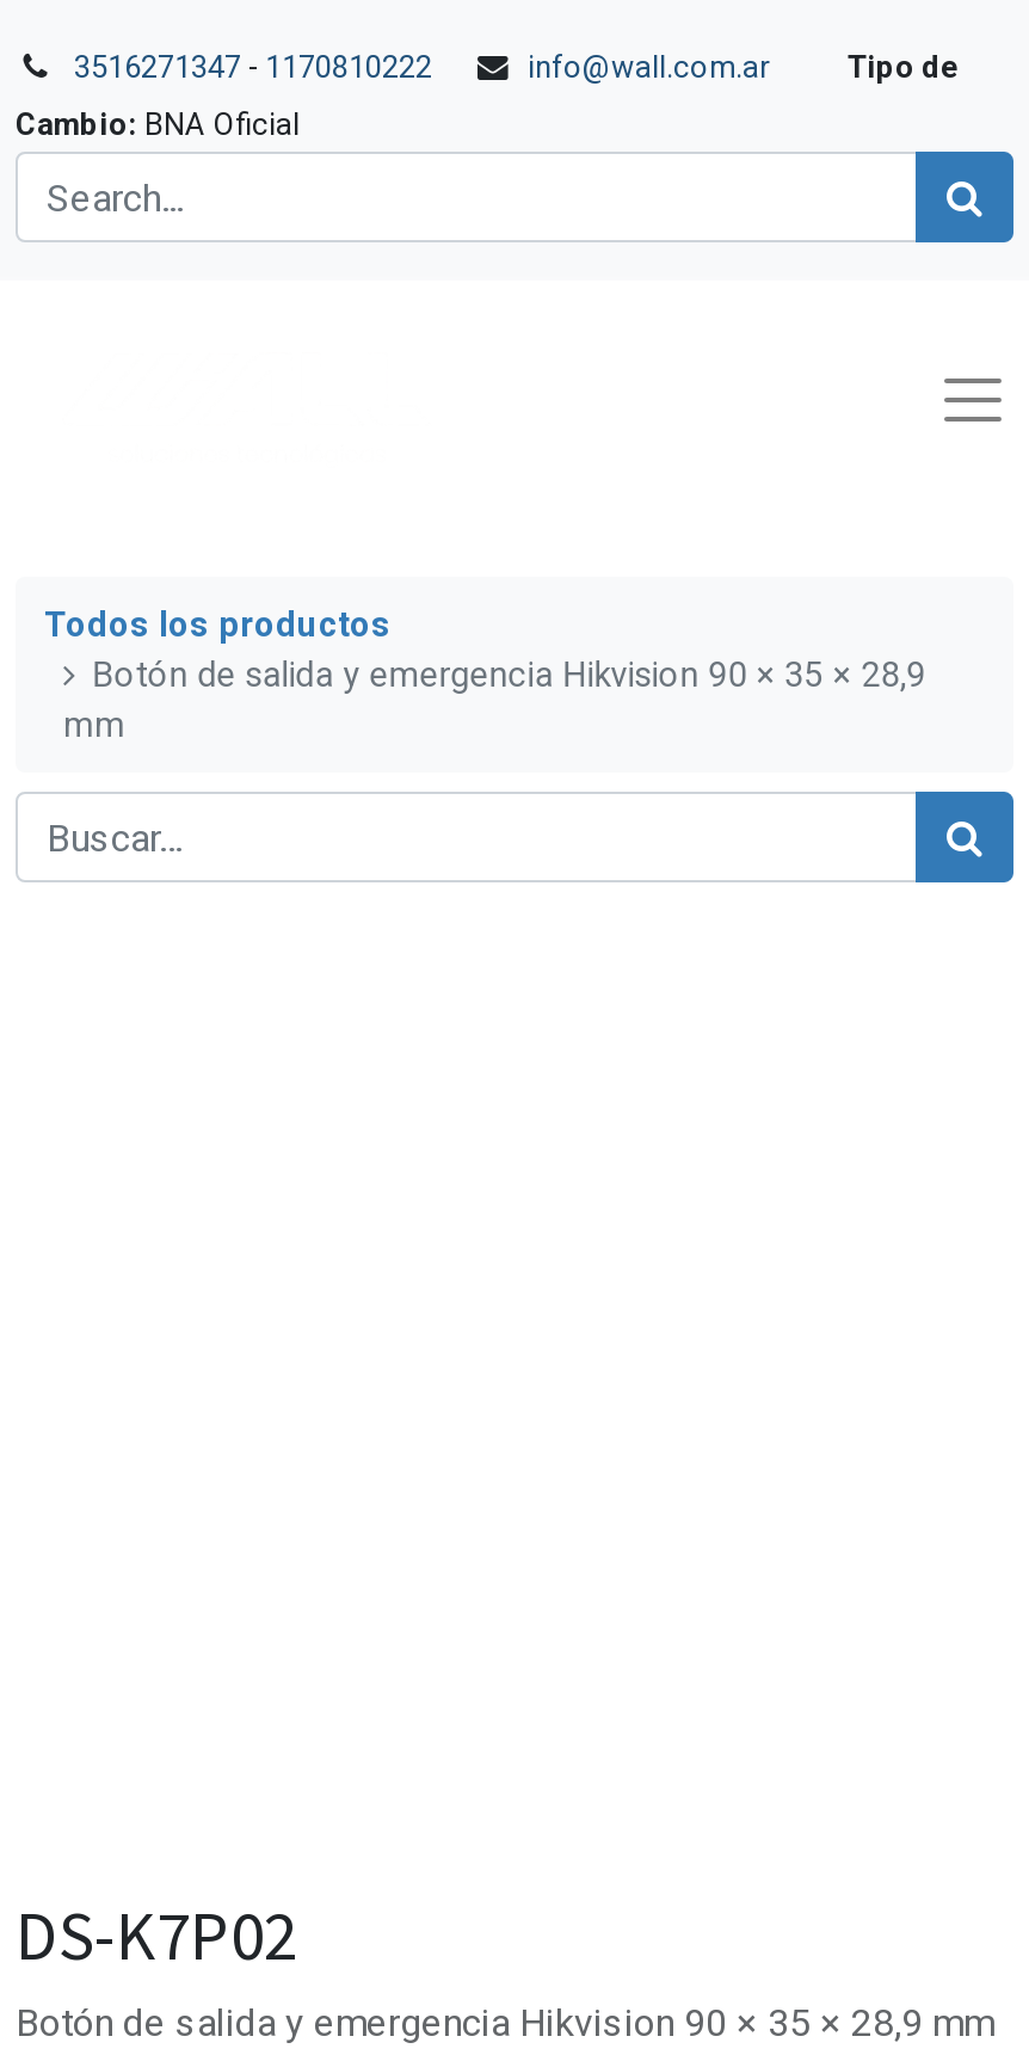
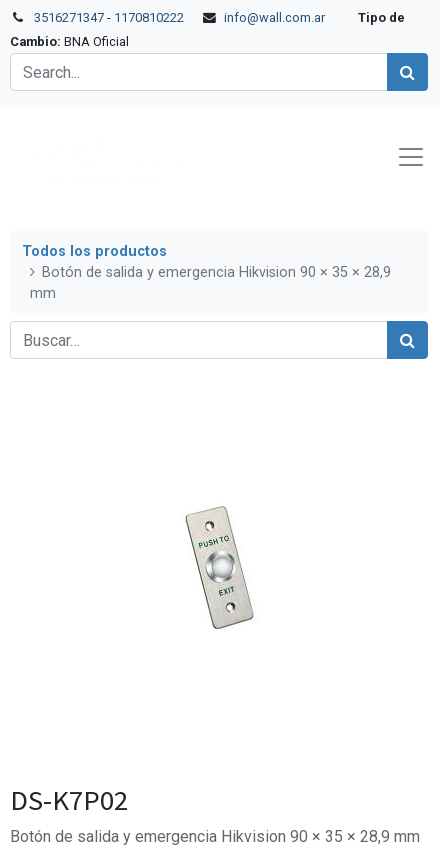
none -> [184,505,255,630] [image]

